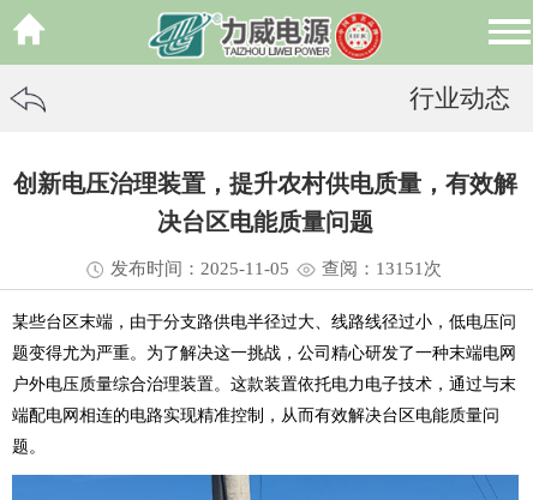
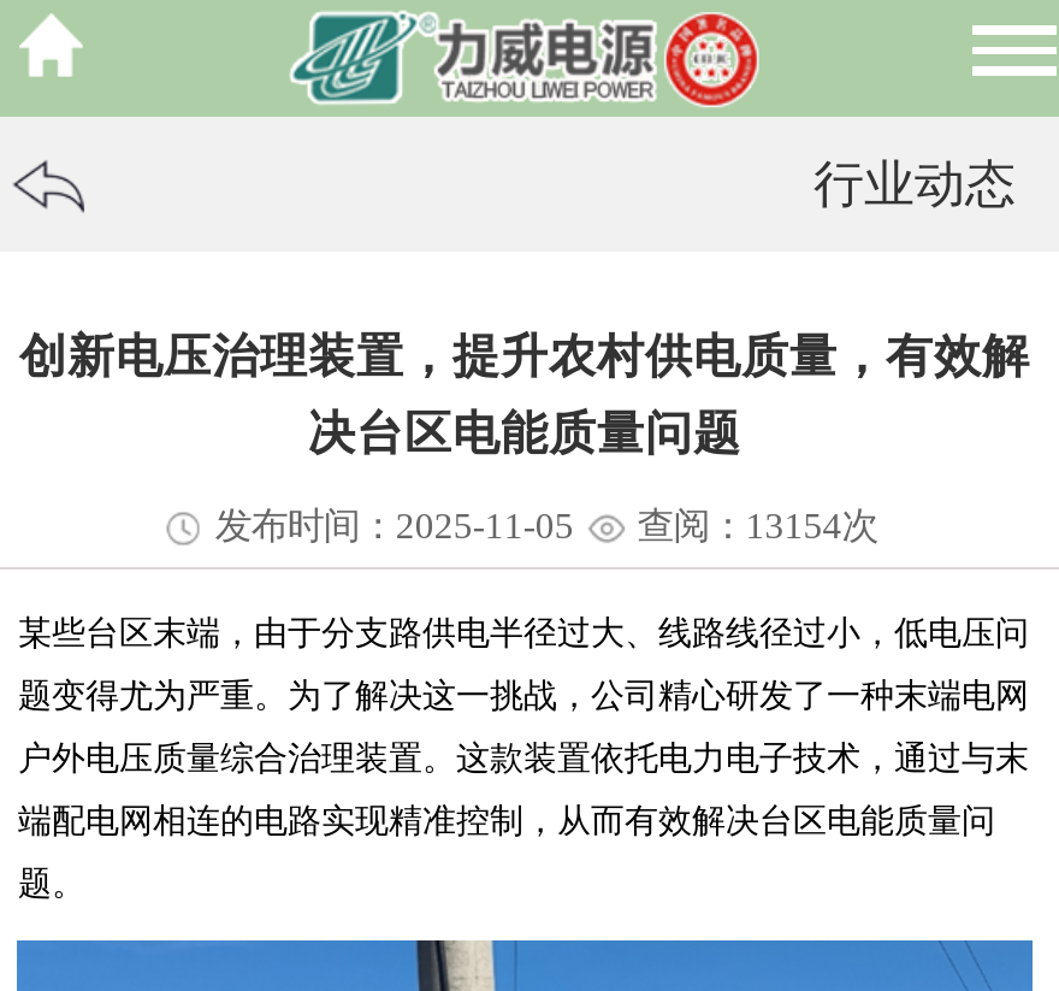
[111,258,441,278] 发布时间：2025-11-05 查阅：13151次 -> [215,505,878,545] 发布时间：2025-11-05 查阅：13154次

